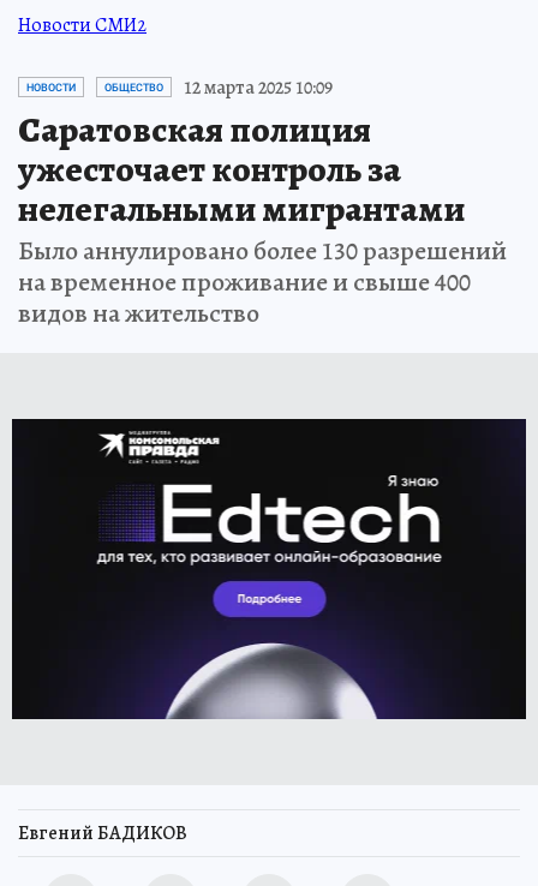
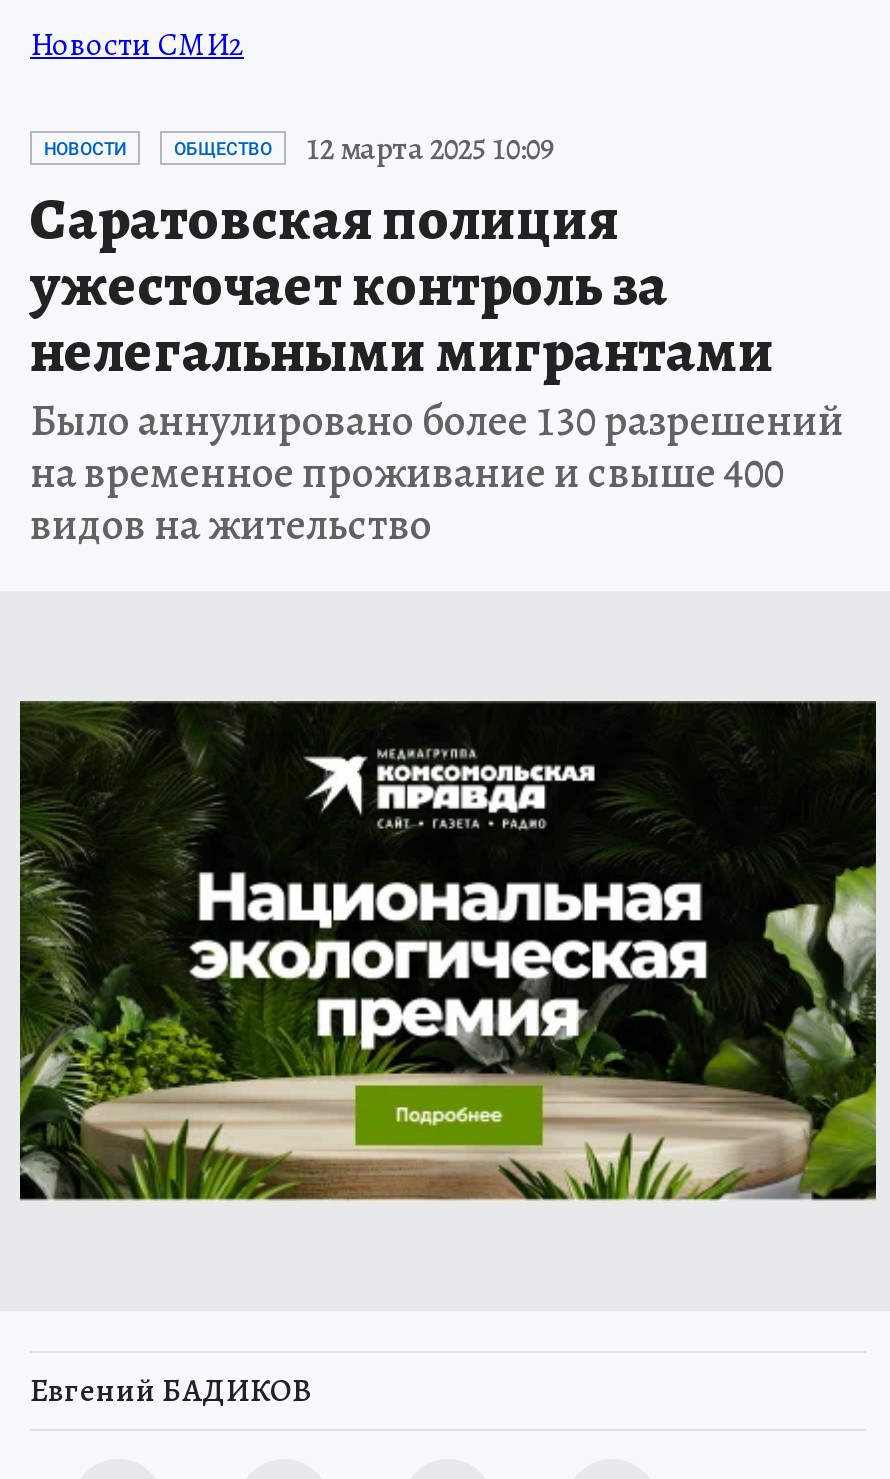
[11,419,527,720] [image] -> [18,701,878,1203] [image]

